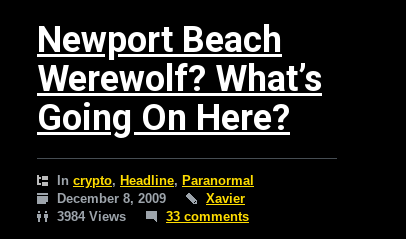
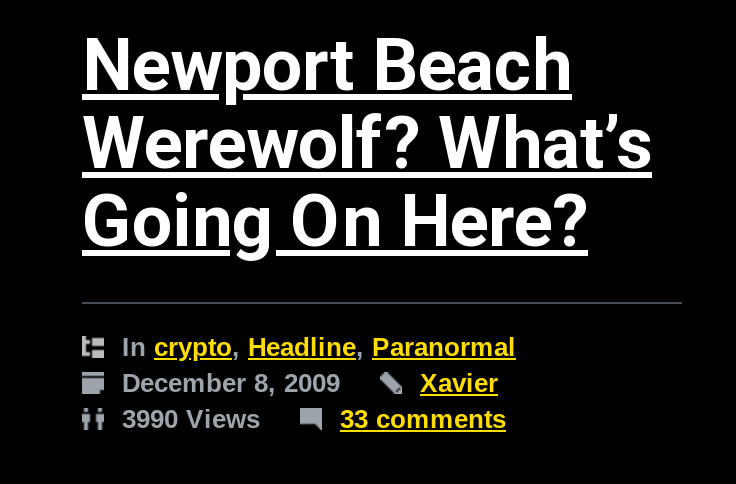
[57,209,126,224] 3984 Views -> [122,404,260,434] 3990 Views

